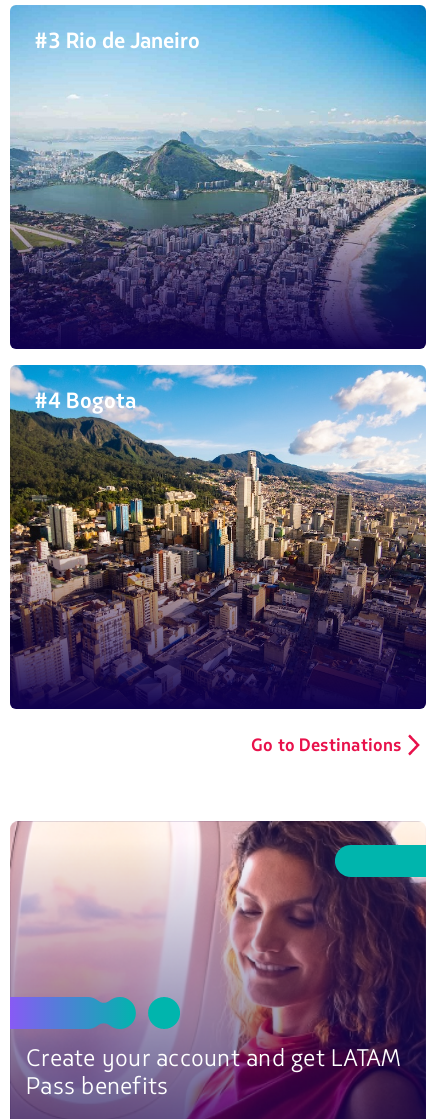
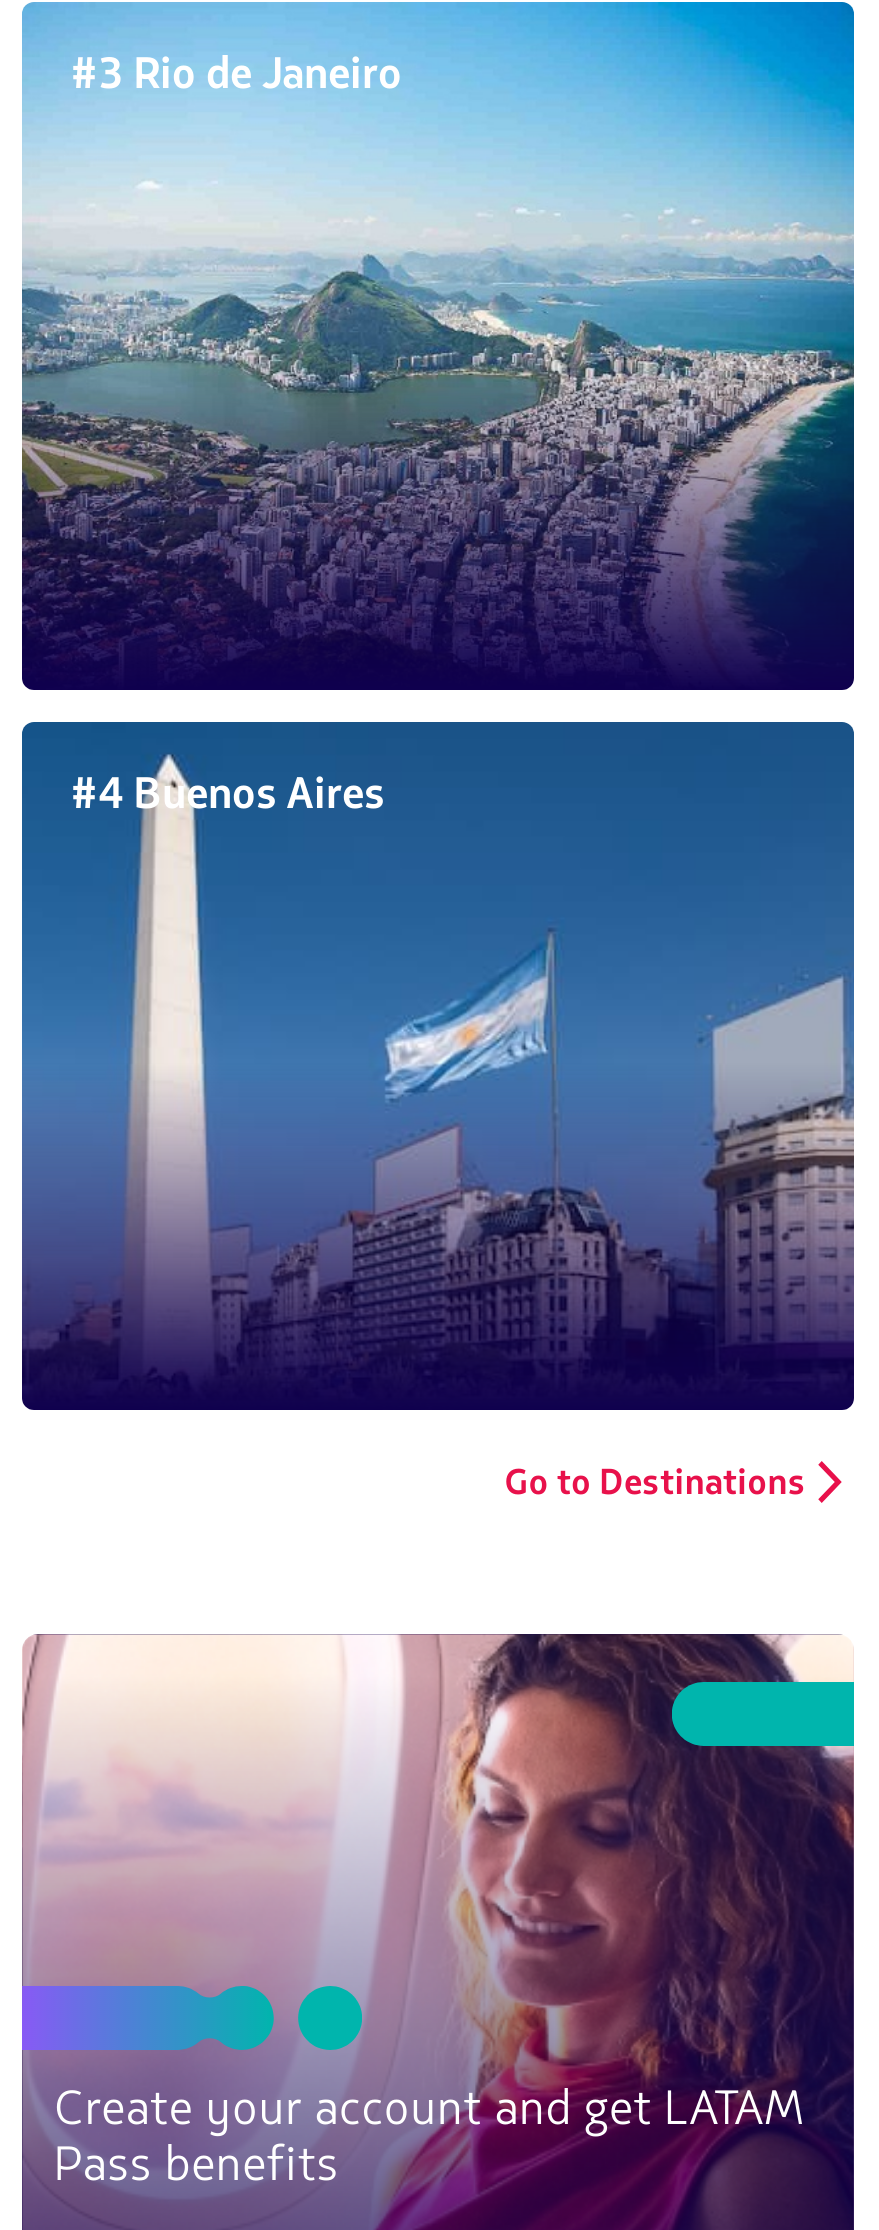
[9,365,427,685] [image] | #4 Bogota -> [20,720,856,1362] [image] | #4 Buenos Aires

